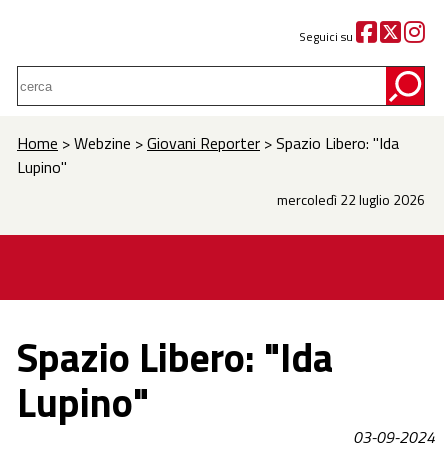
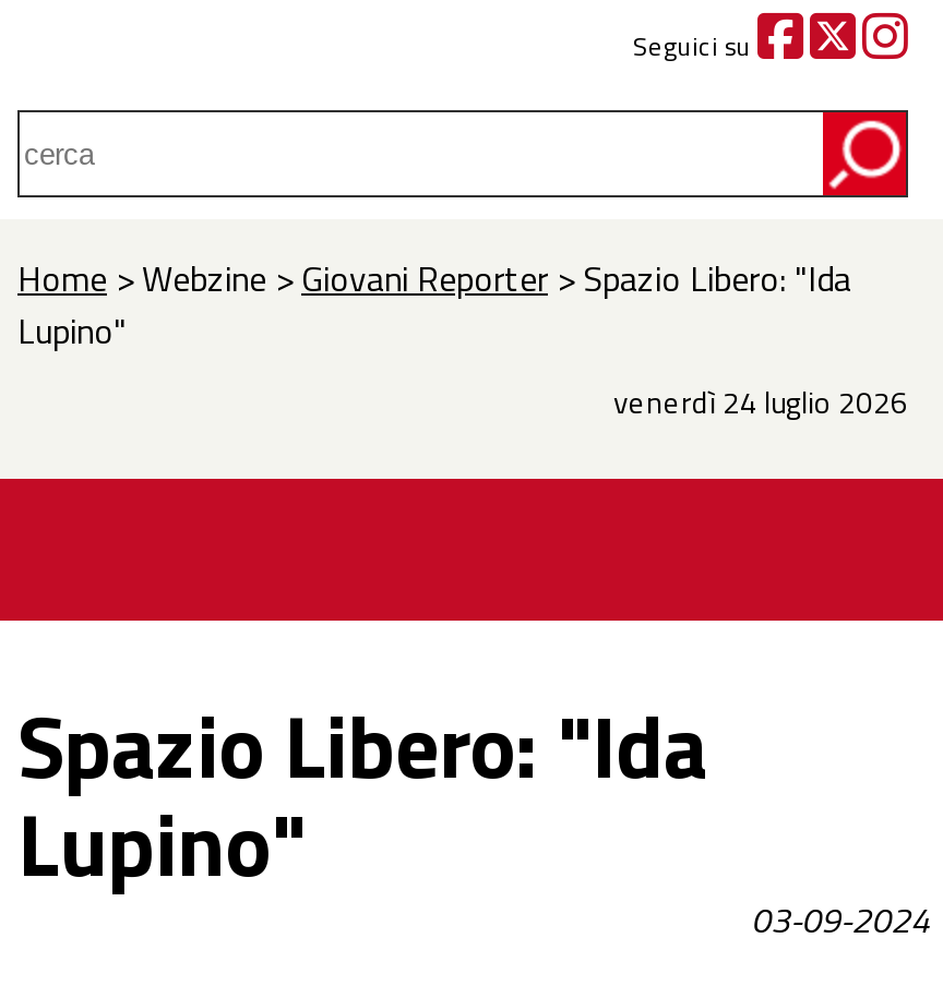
[277,189,425,210] mercoledì 22 luglio 2026 -> [613,379,908,425] venerdì 24 luglio 2026

